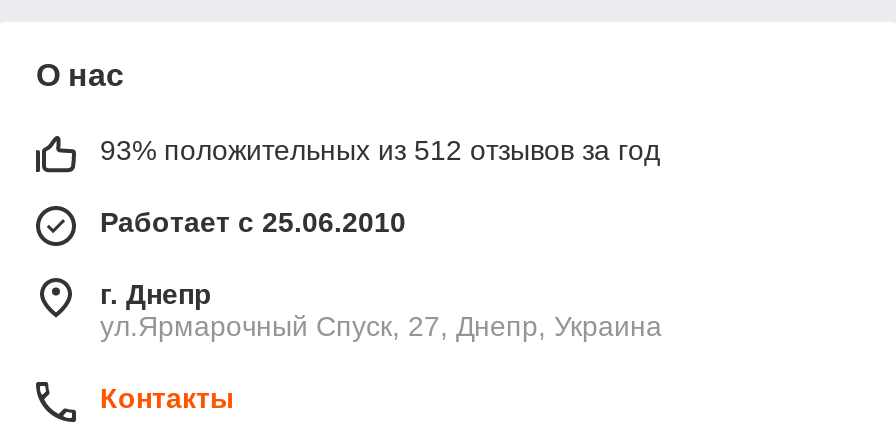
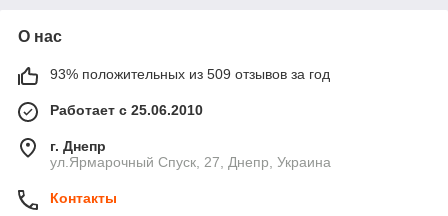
[100,135,660,167] 93% положительных из 512 отзывов за год -> [50,66,330,82] 93% положительных из 509 отзывов за год

